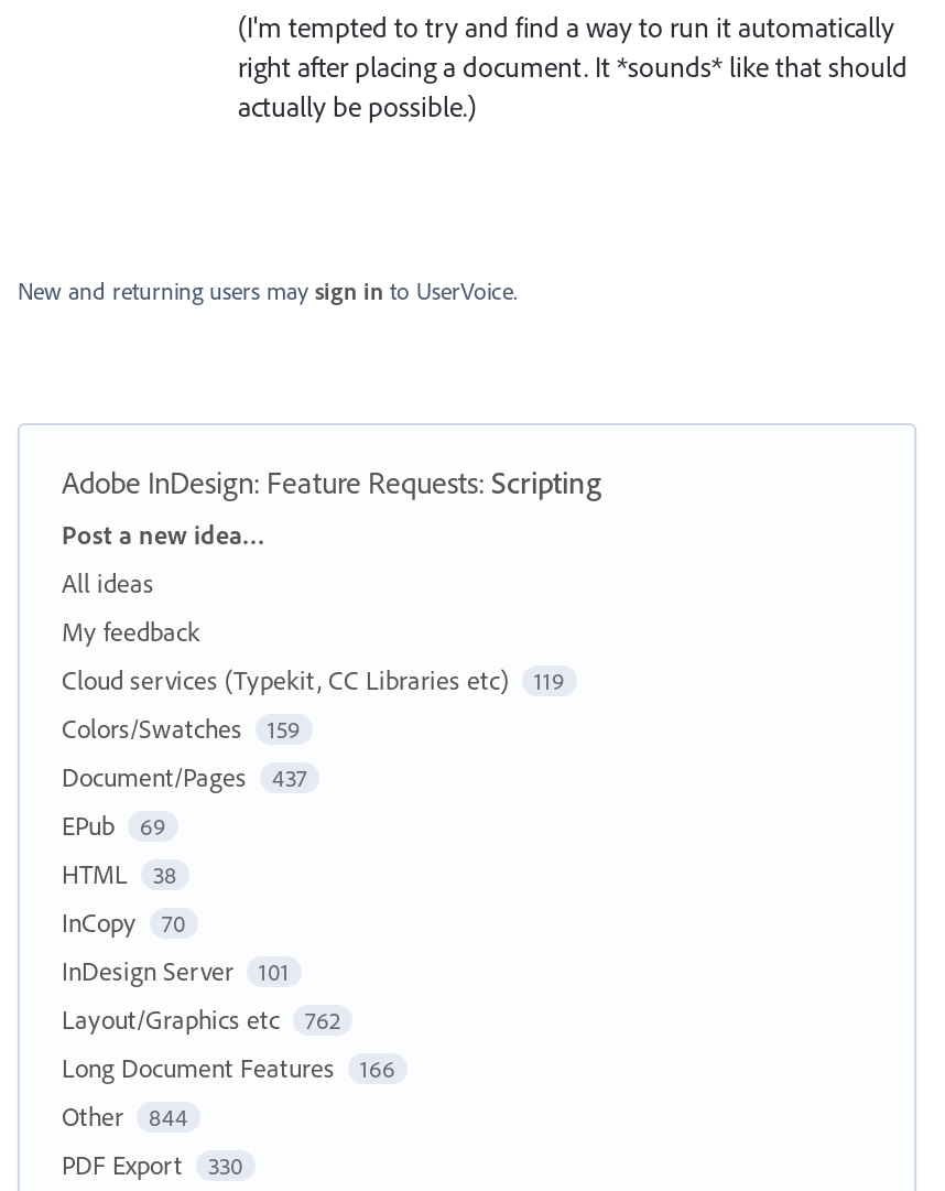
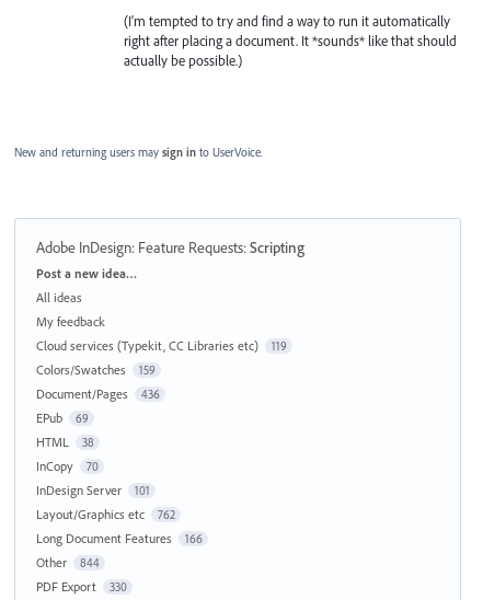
[62,761,307,794] Document/Pages 437 -> [36,386,159,402] Document/Pages 436

